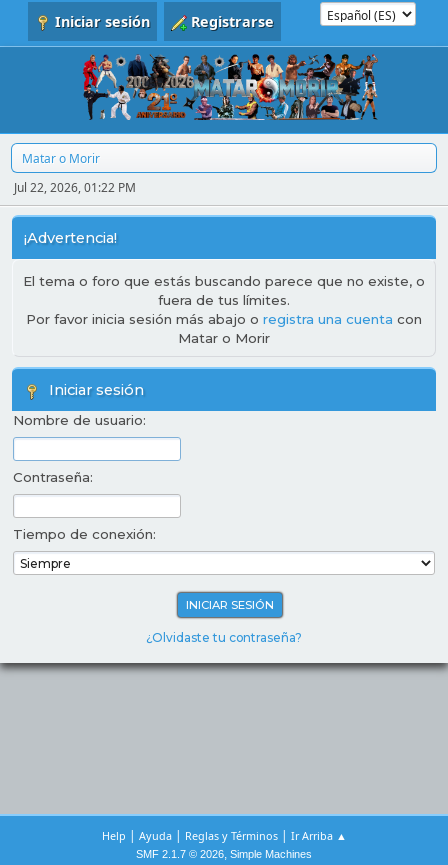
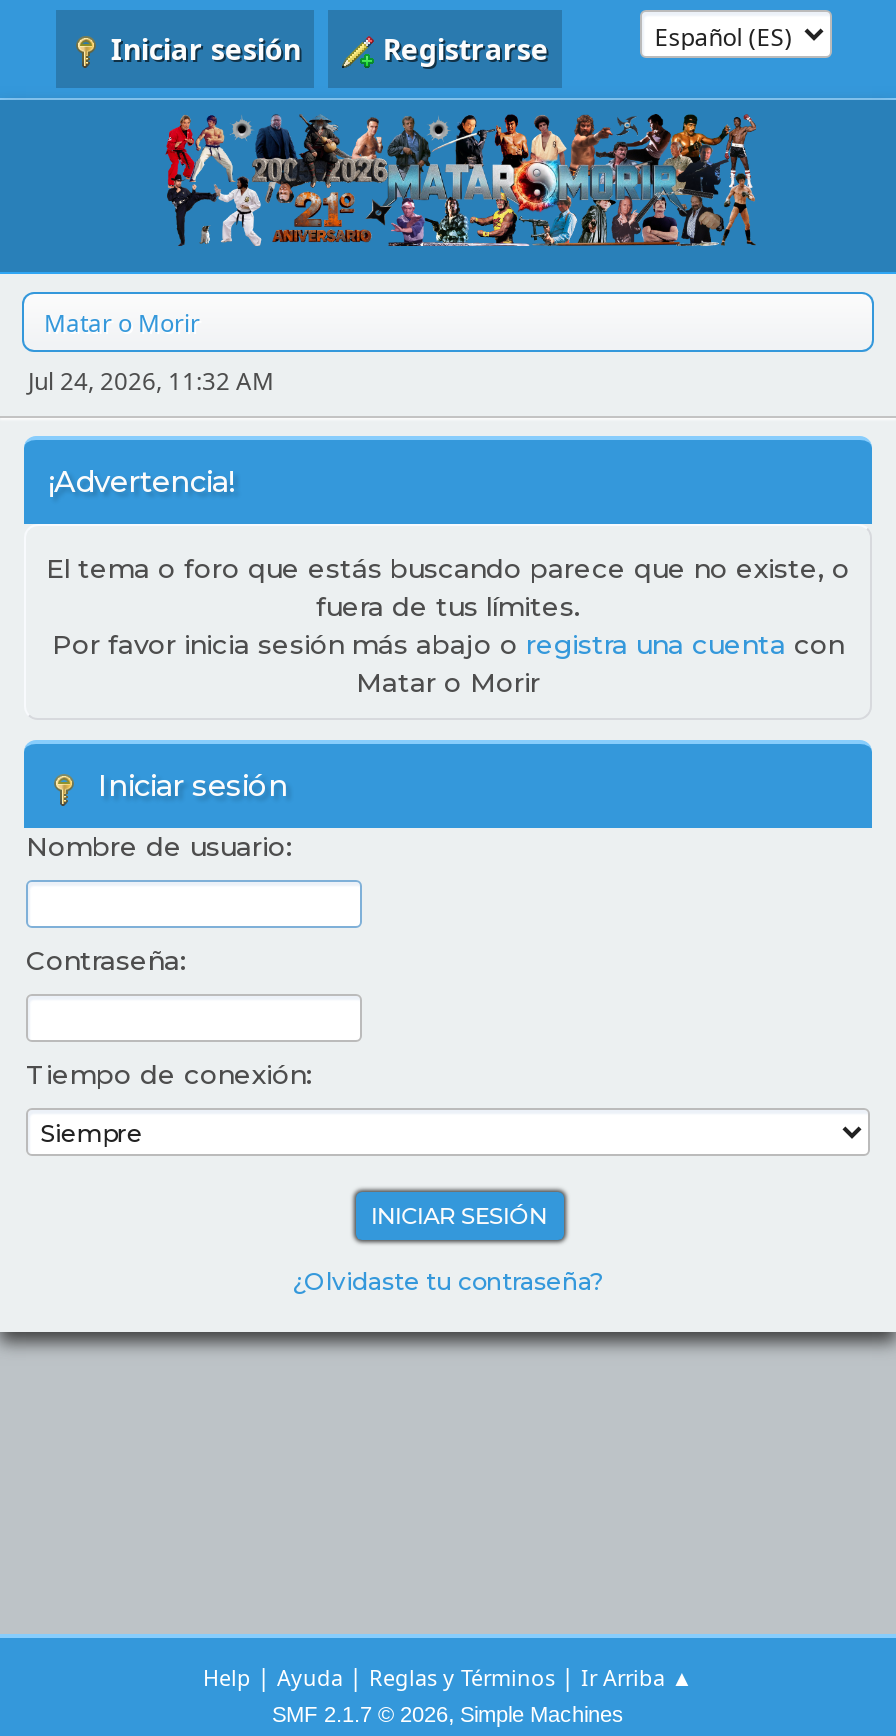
[14,179,136,196] Jul 22, 2026, 01:22 PM -> [28,365,274,399] Jul 24, 2026, 11:32 AM

